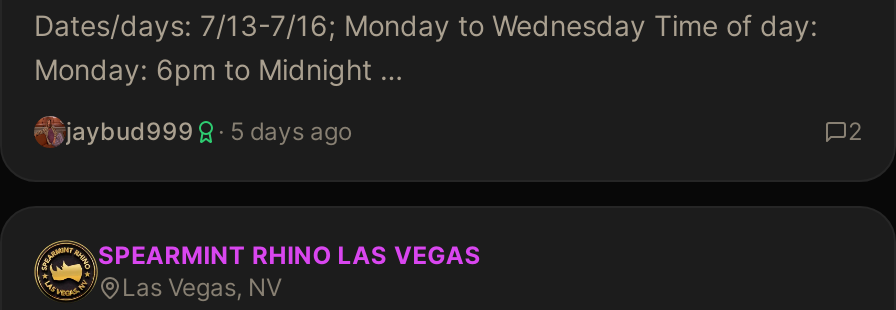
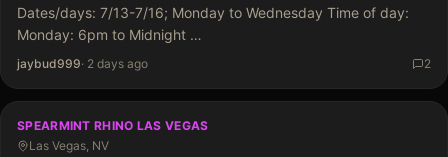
[66,116,352,146] jaybud999 | · 5 days ago -> [17,56,148,71] jaybud999 · 2 days ago

